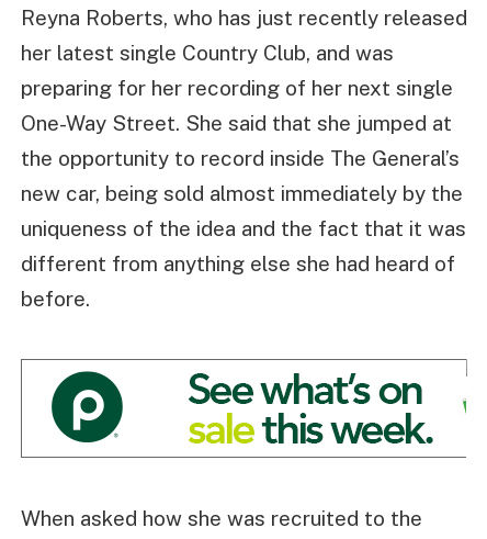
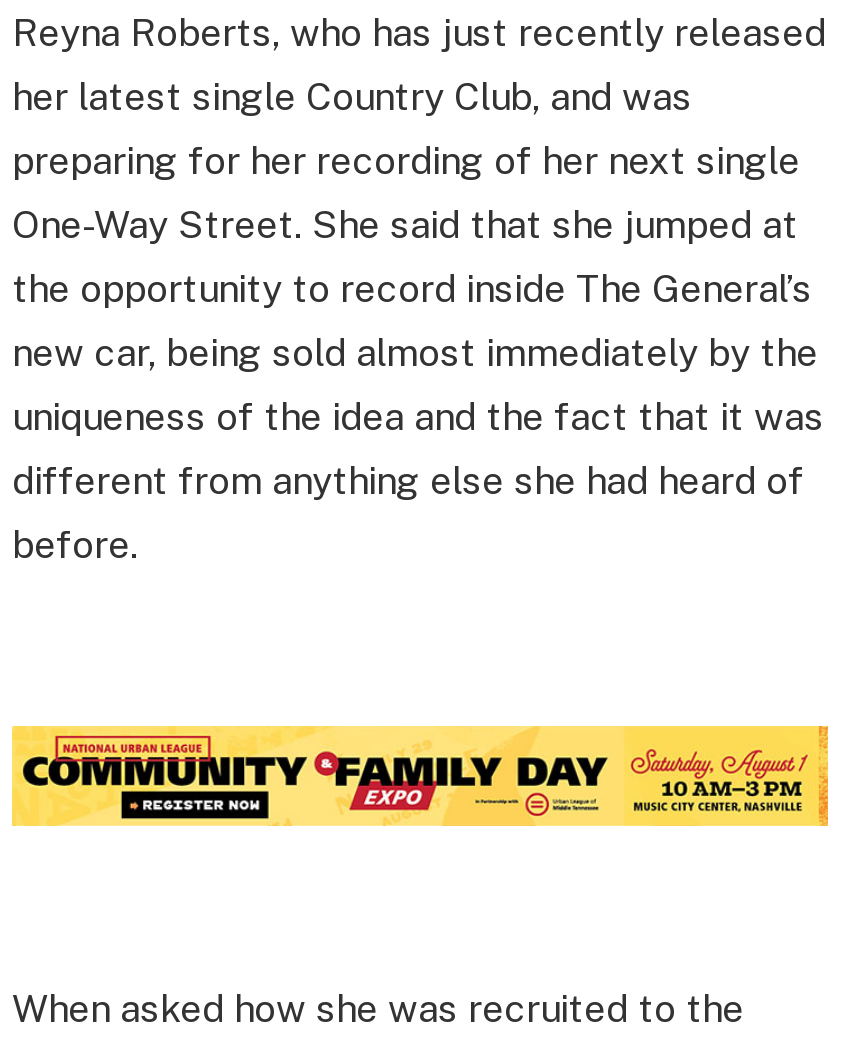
[20,358,468,459] [image] -> [10,716,830,834] [image]

